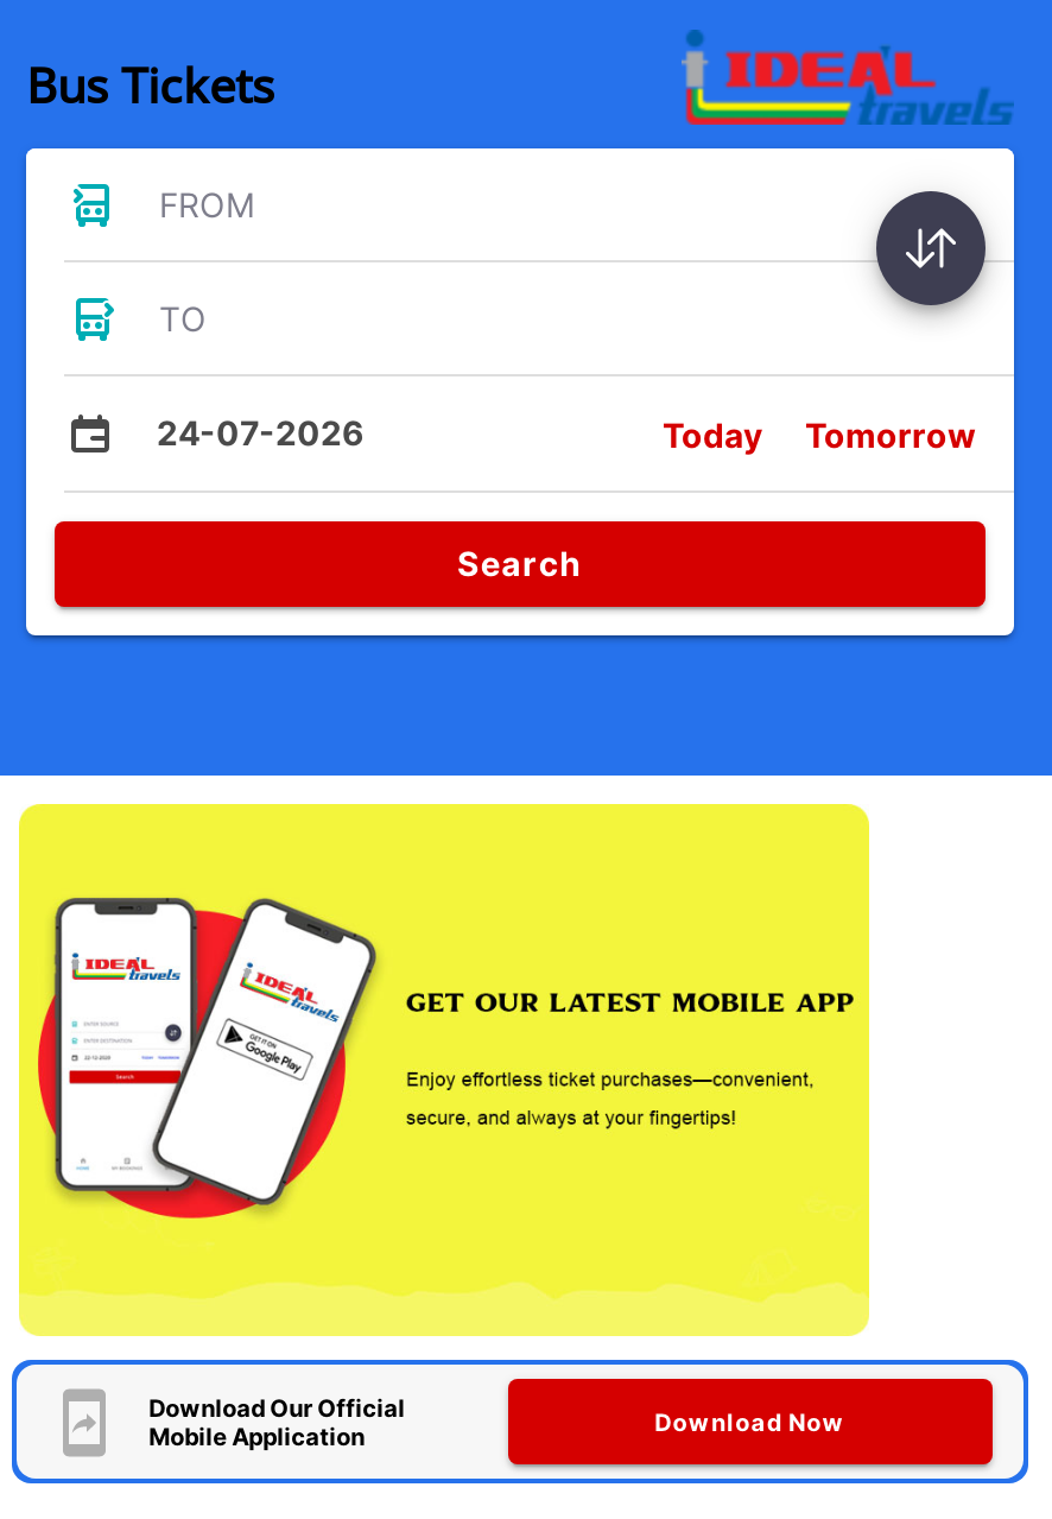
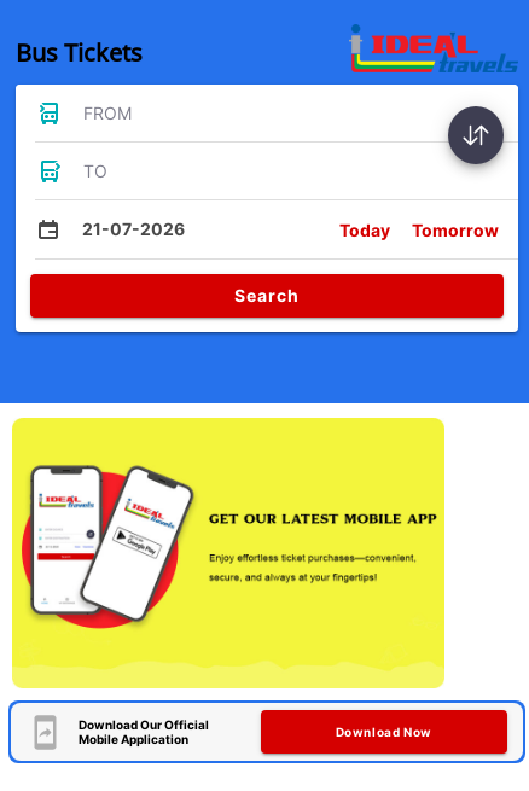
[157,412,363,452] 24-07-2026 -> [82,219,185,239] 21-07-2026

